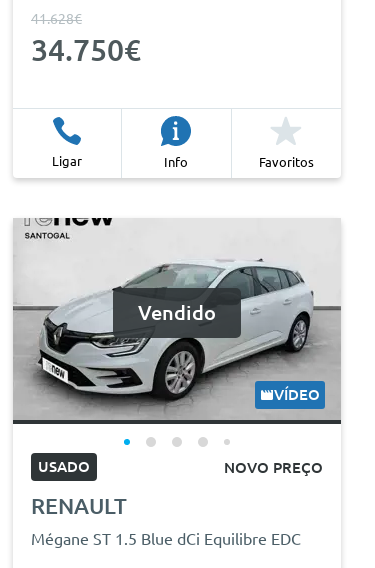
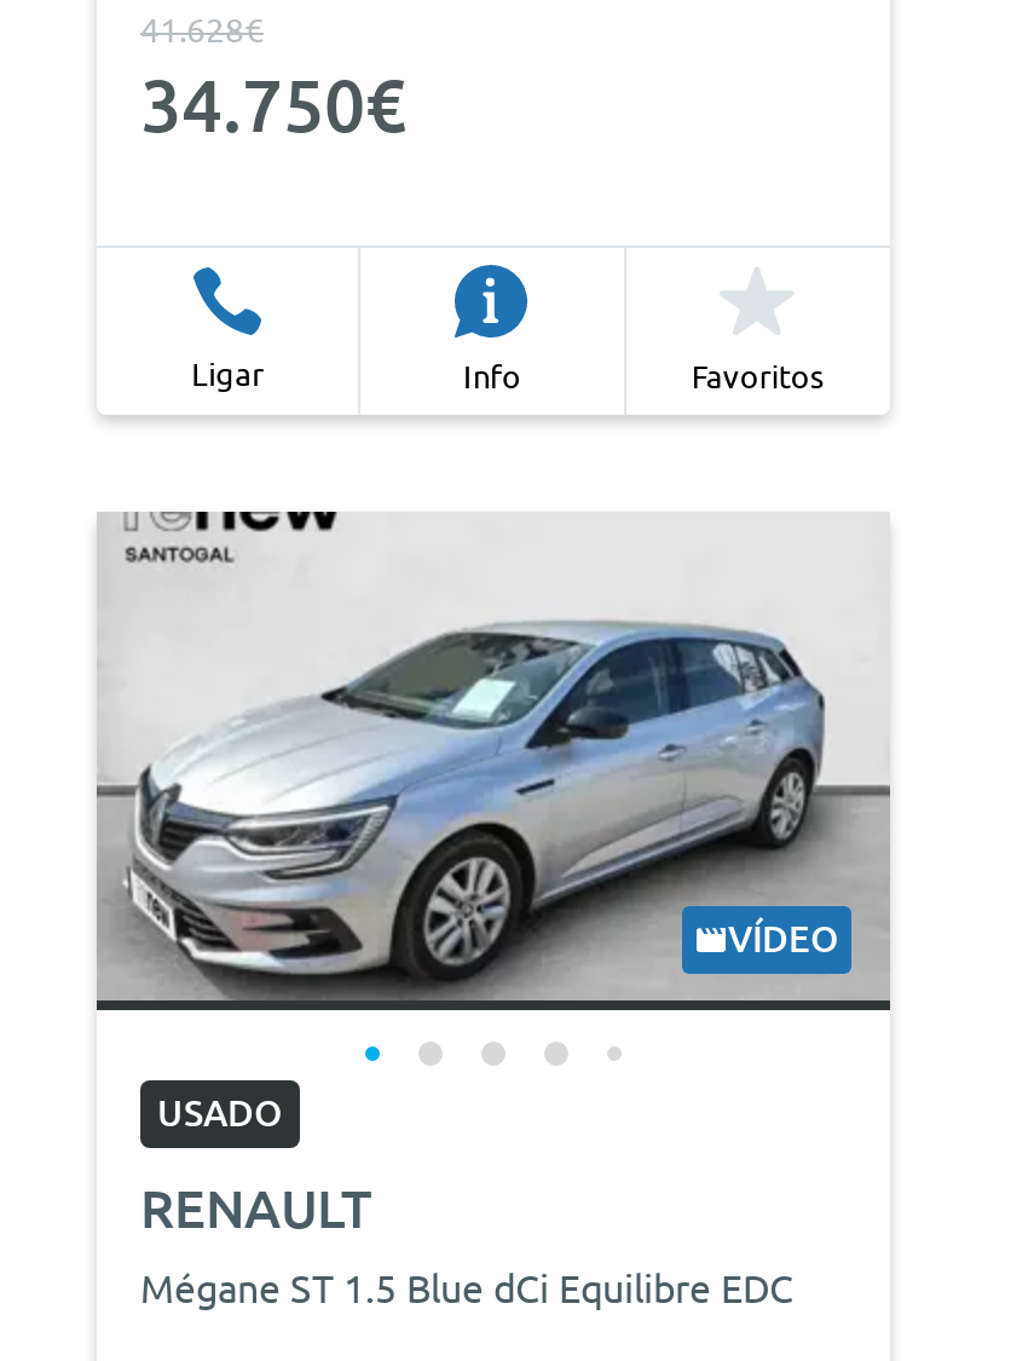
[13,258,342,420] [image] -> [97,611,890,998] [image]
[138,301,216,324] Vendido -> none
[224,459,323,476] NOVO PREÇO -> none

